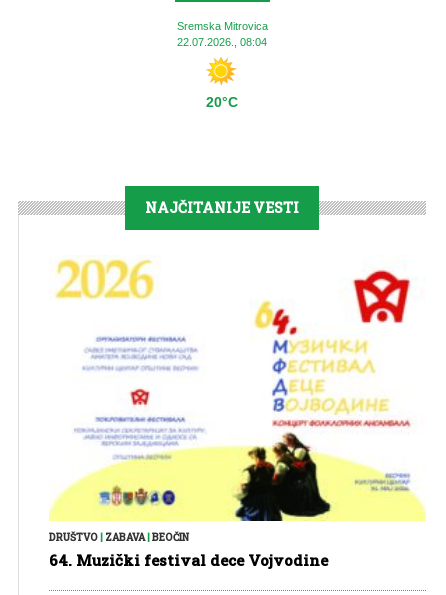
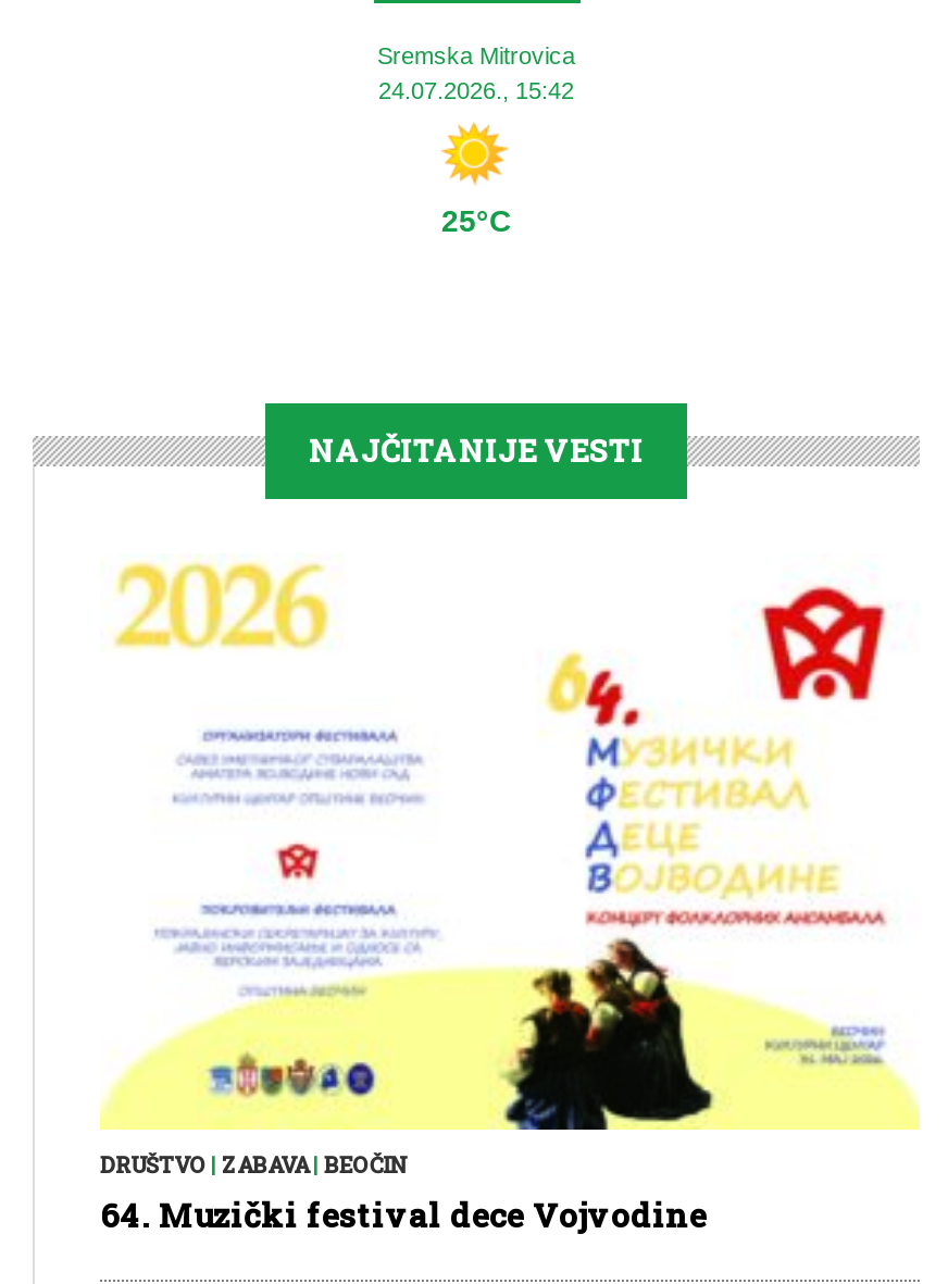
[177,36,267,48] 22.07.2026., 08:04 -> [378,78,574,104] 24.07.2026., 15:42
[206,94,238,110] 20°C -> [441,204,511,239] 25°C

